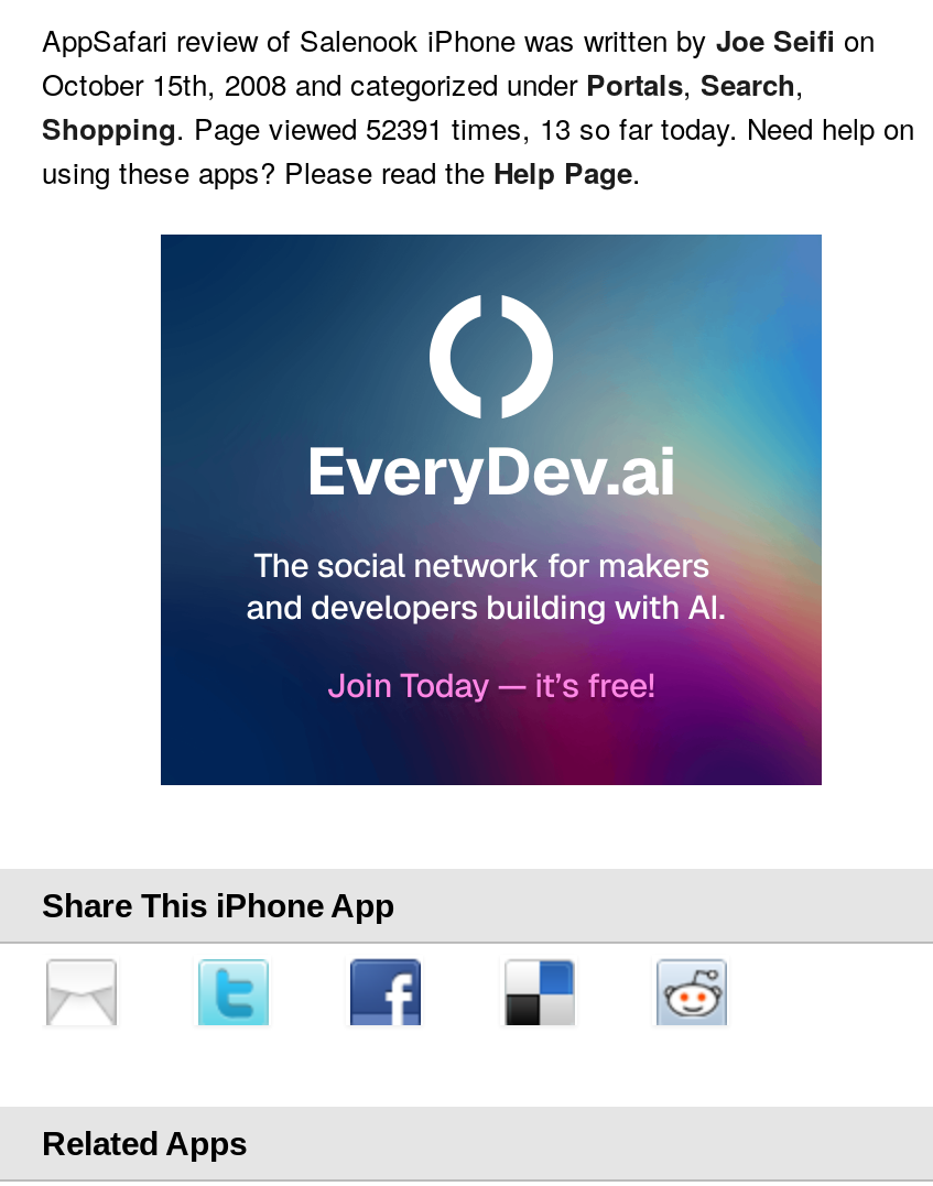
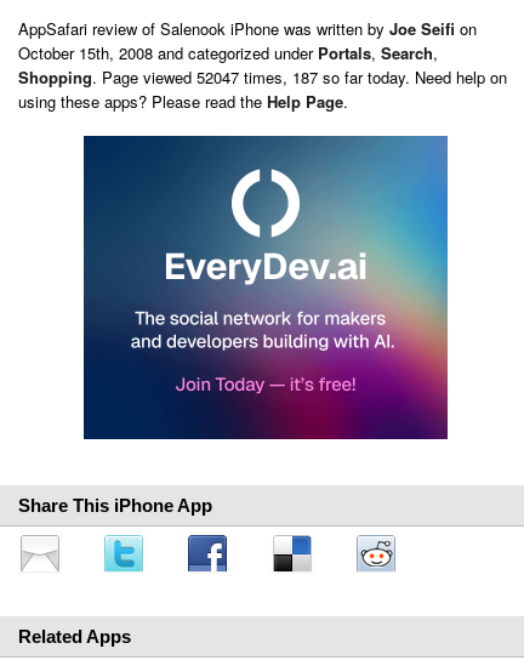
[42,107,914,149] Shopping. Page viewed 52391 times, 13 so far today. Need help on -> [18,66,507,89] Shopping. Page viewed 52047 times, 187 so far today. Need help on

